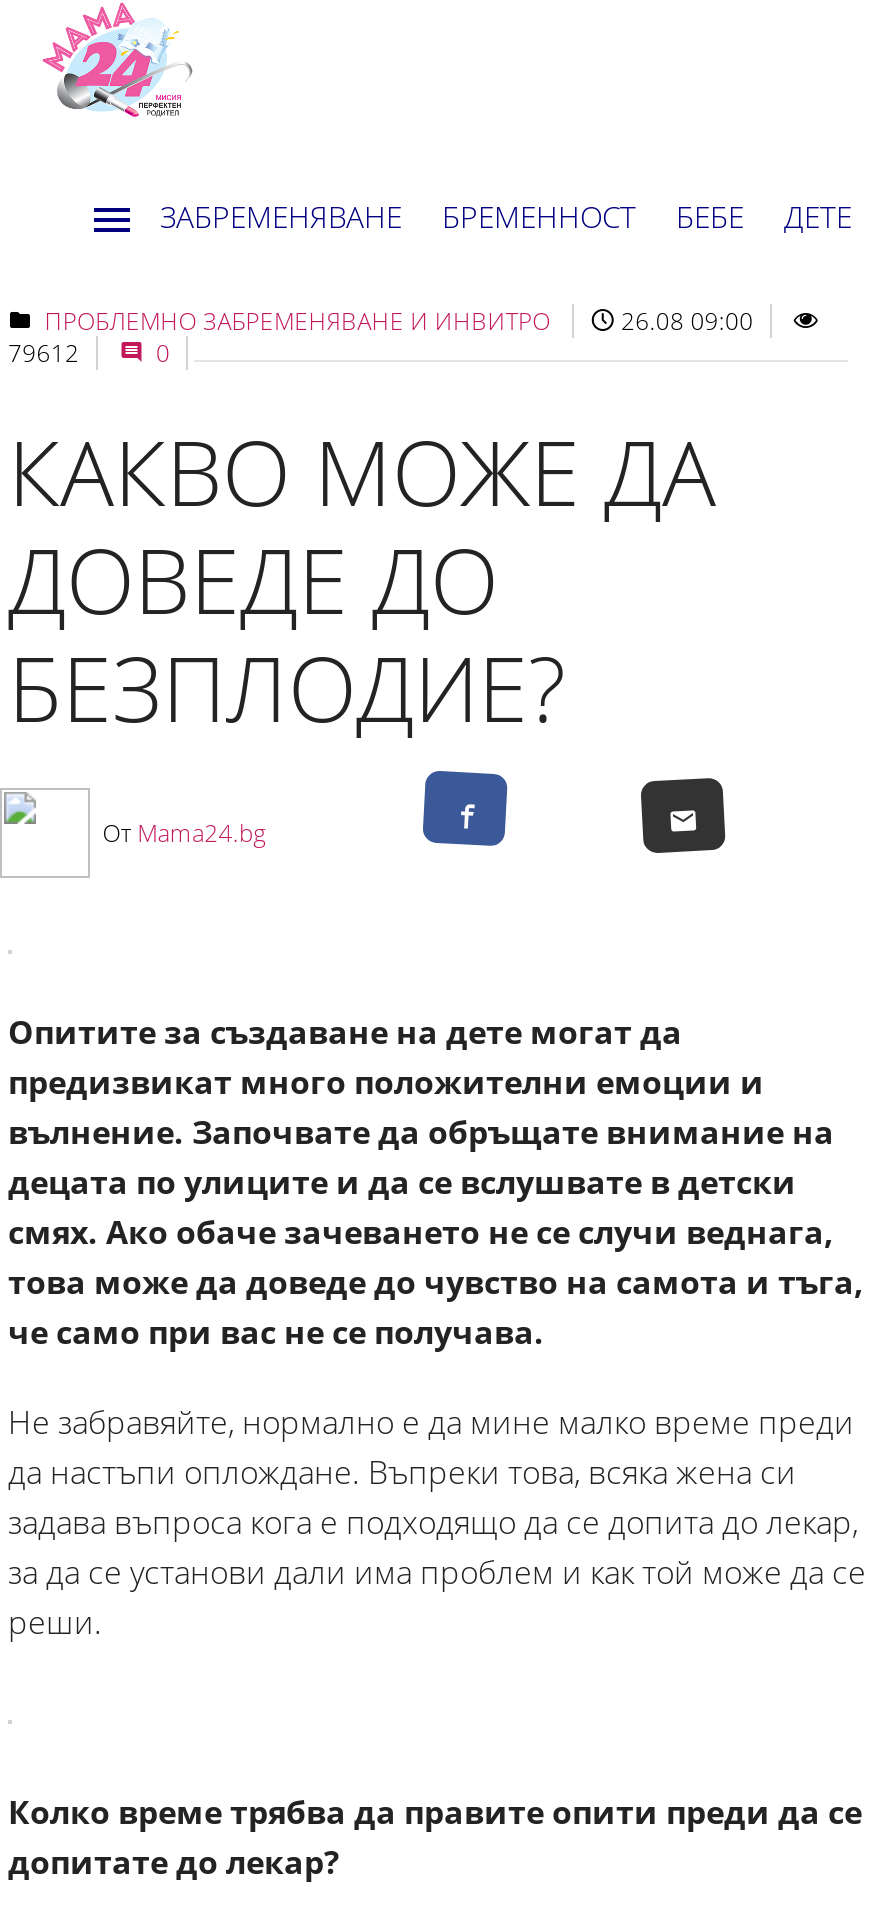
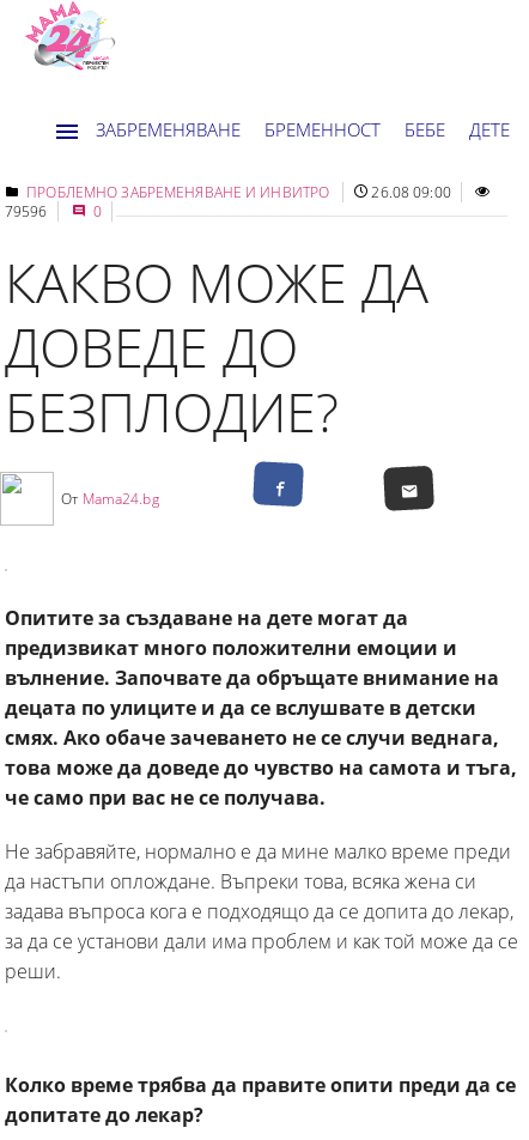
[8,336,79,370] 79612 -> [5,201,47,222] 79596

